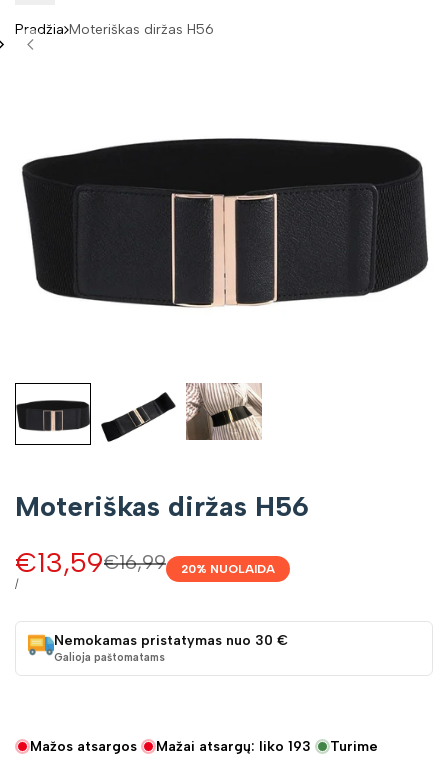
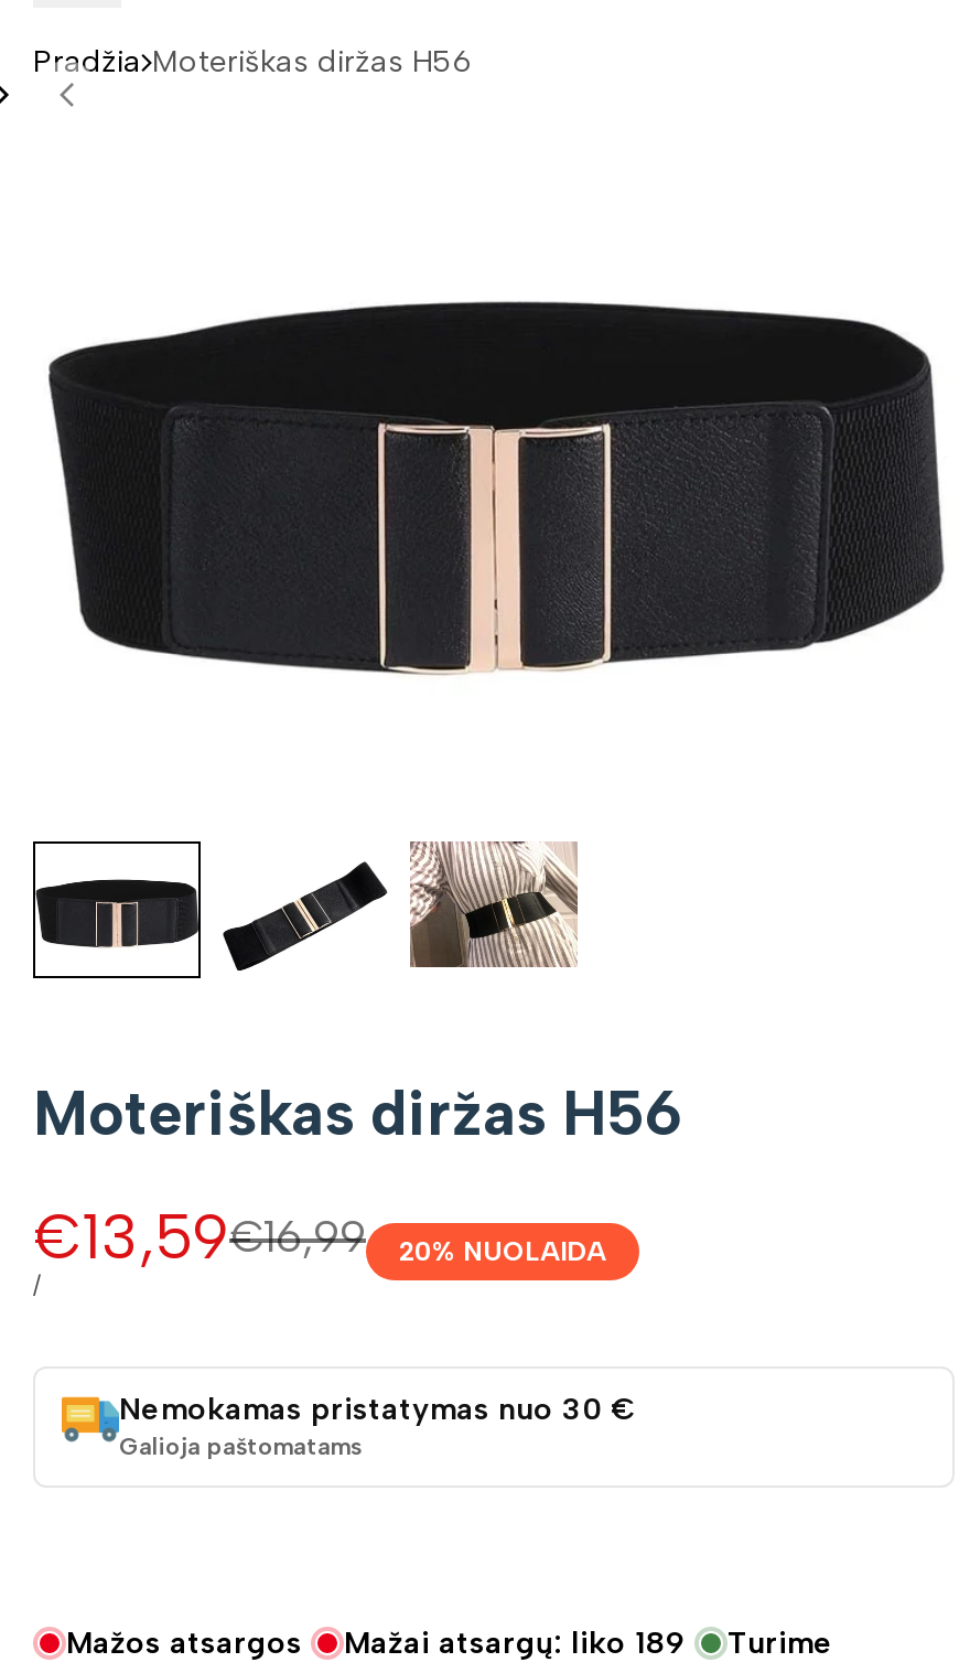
[156,737,311,754] Mažai atsargų: liko 193 -> [344,1623,686,1661] Mažai atsargų: liko 189

